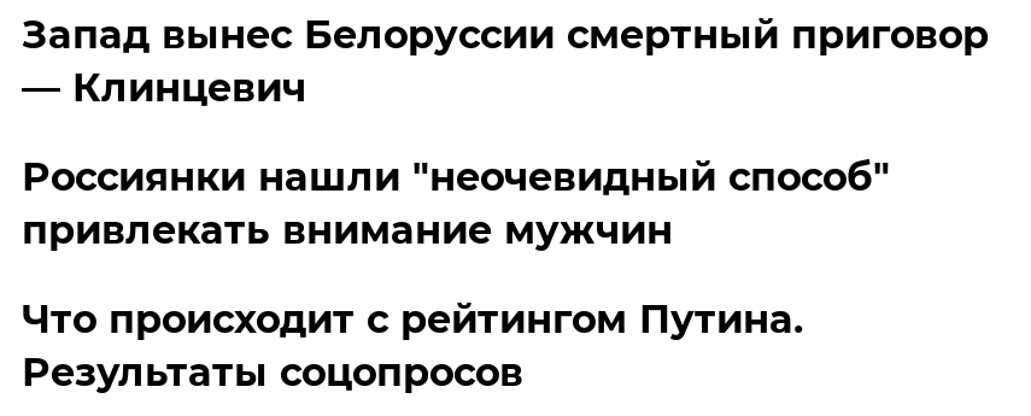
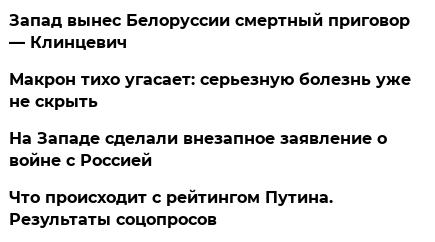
[21,154,890,253] Россиянки нашли "неочевидный способ" | привлекать внимание мужчин -> [9,70,411,170] Макрон тихо угасает: серьезную болезнь уже | не скрыть | На Западе сделали внезапное заявление о | войне с Россией

